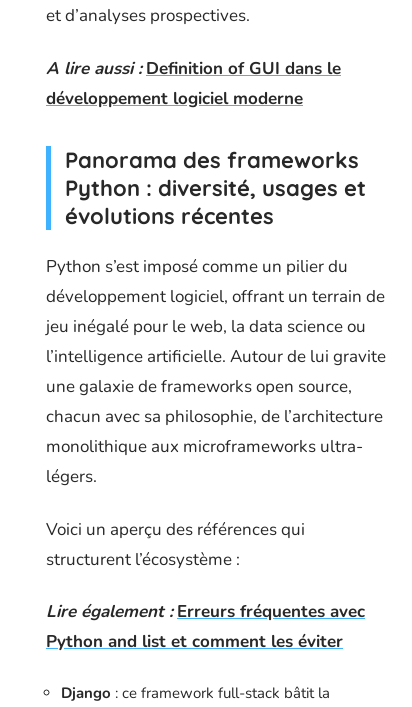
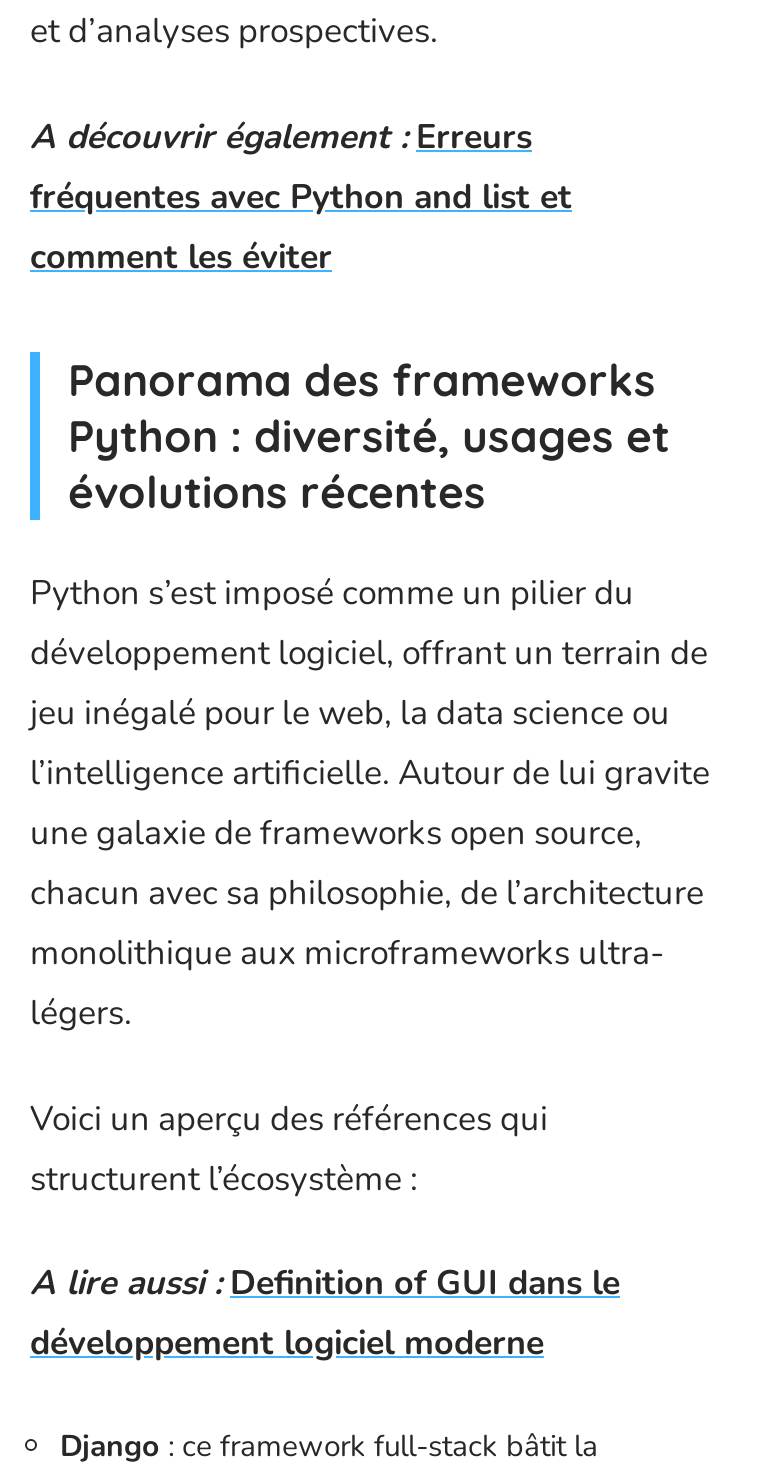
none -> [30,113,572,279] A découvrir également : Erreurs | fréquentes avec Python and list et | comment les éviter
moved [46,56,341,109] -> [30,1260,620,1366]: A lire aussi : Definition of GUI dans le | développement logiciel moderne
[46,600,365,653] Lire également : Erreurs fréquentes avec | Python and list et comment les éviter -> none

